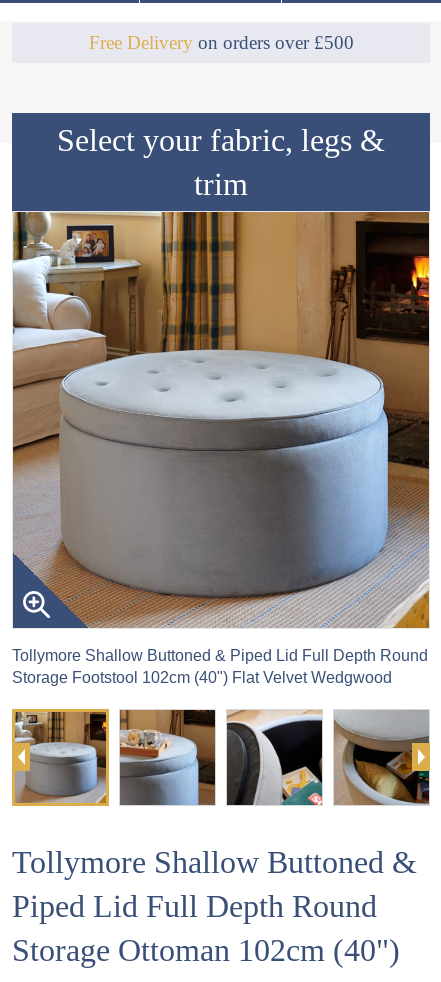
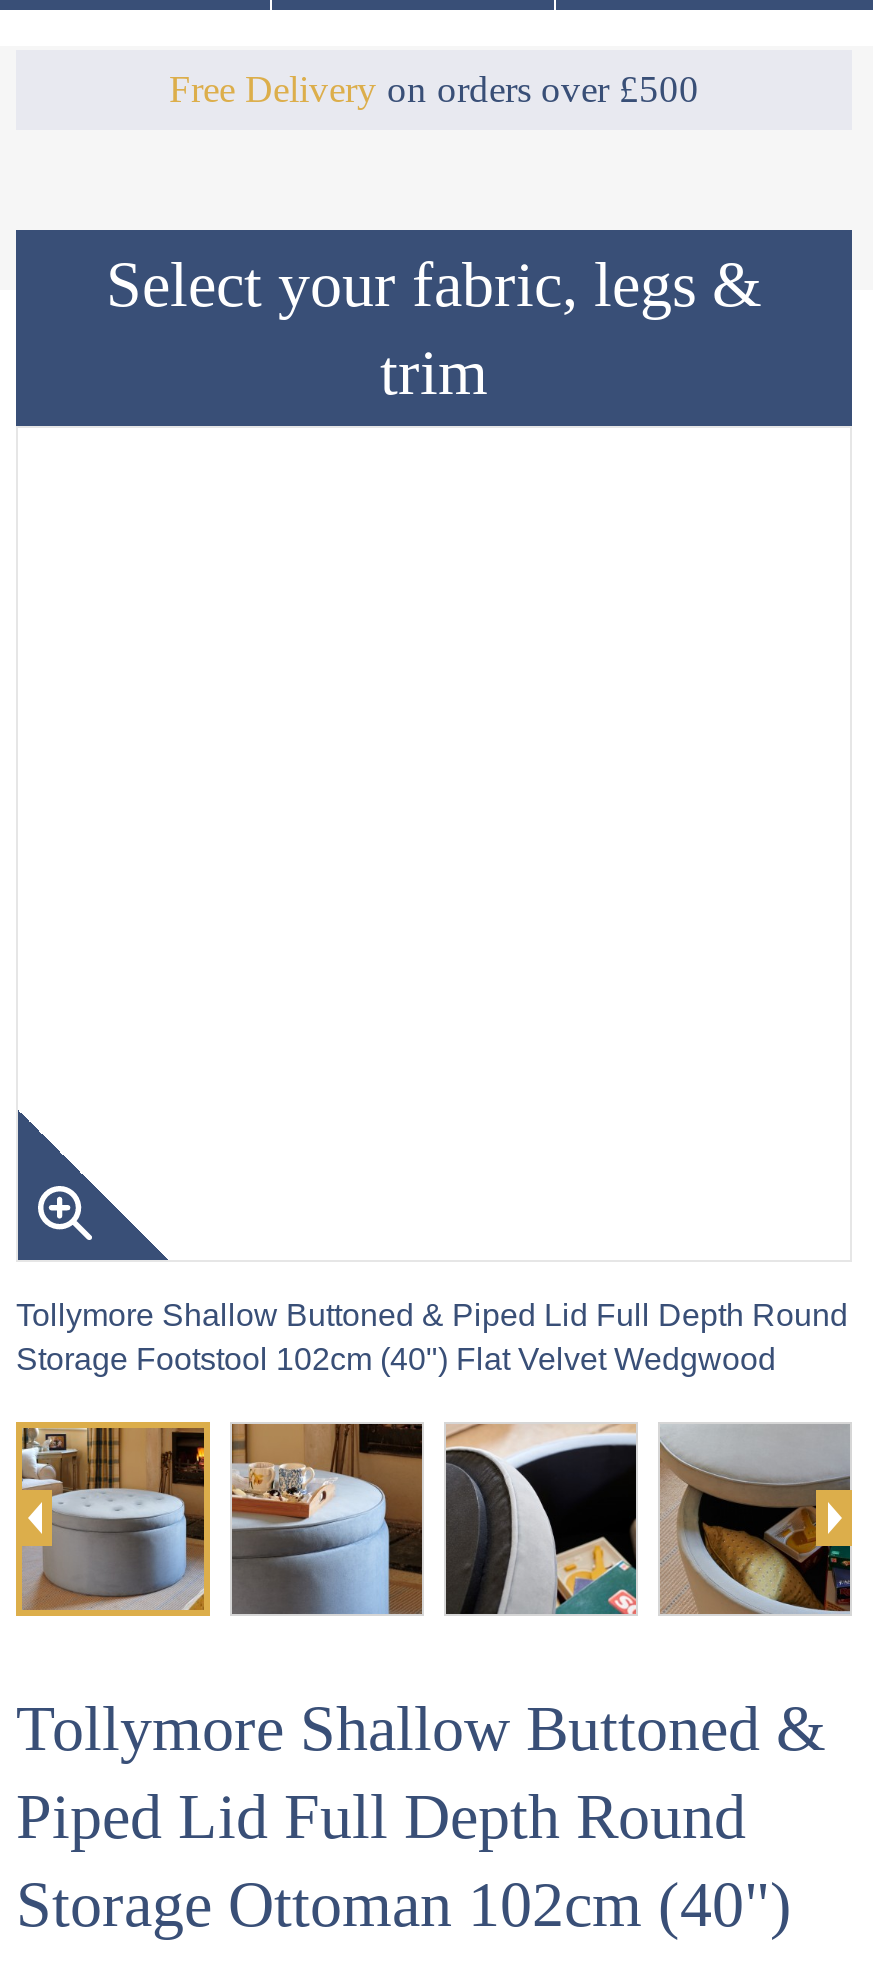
[12,211,430,629] [image] -> none

